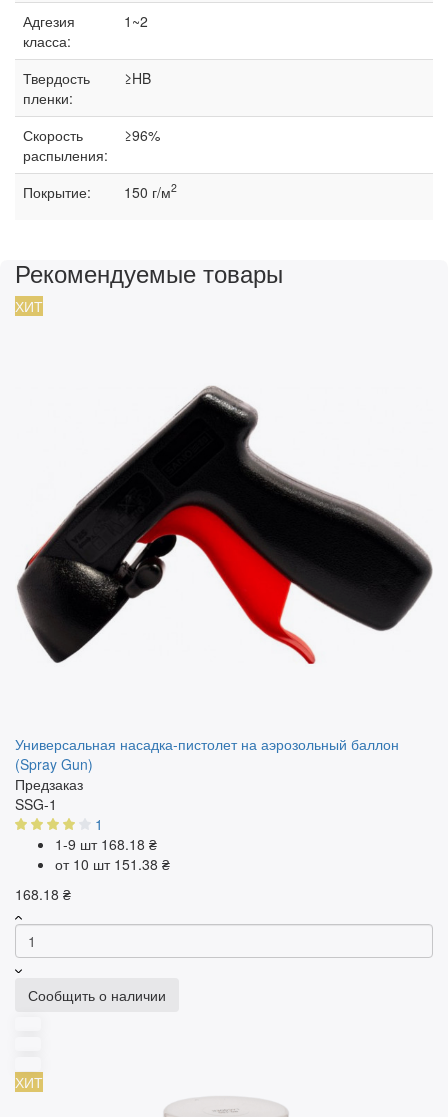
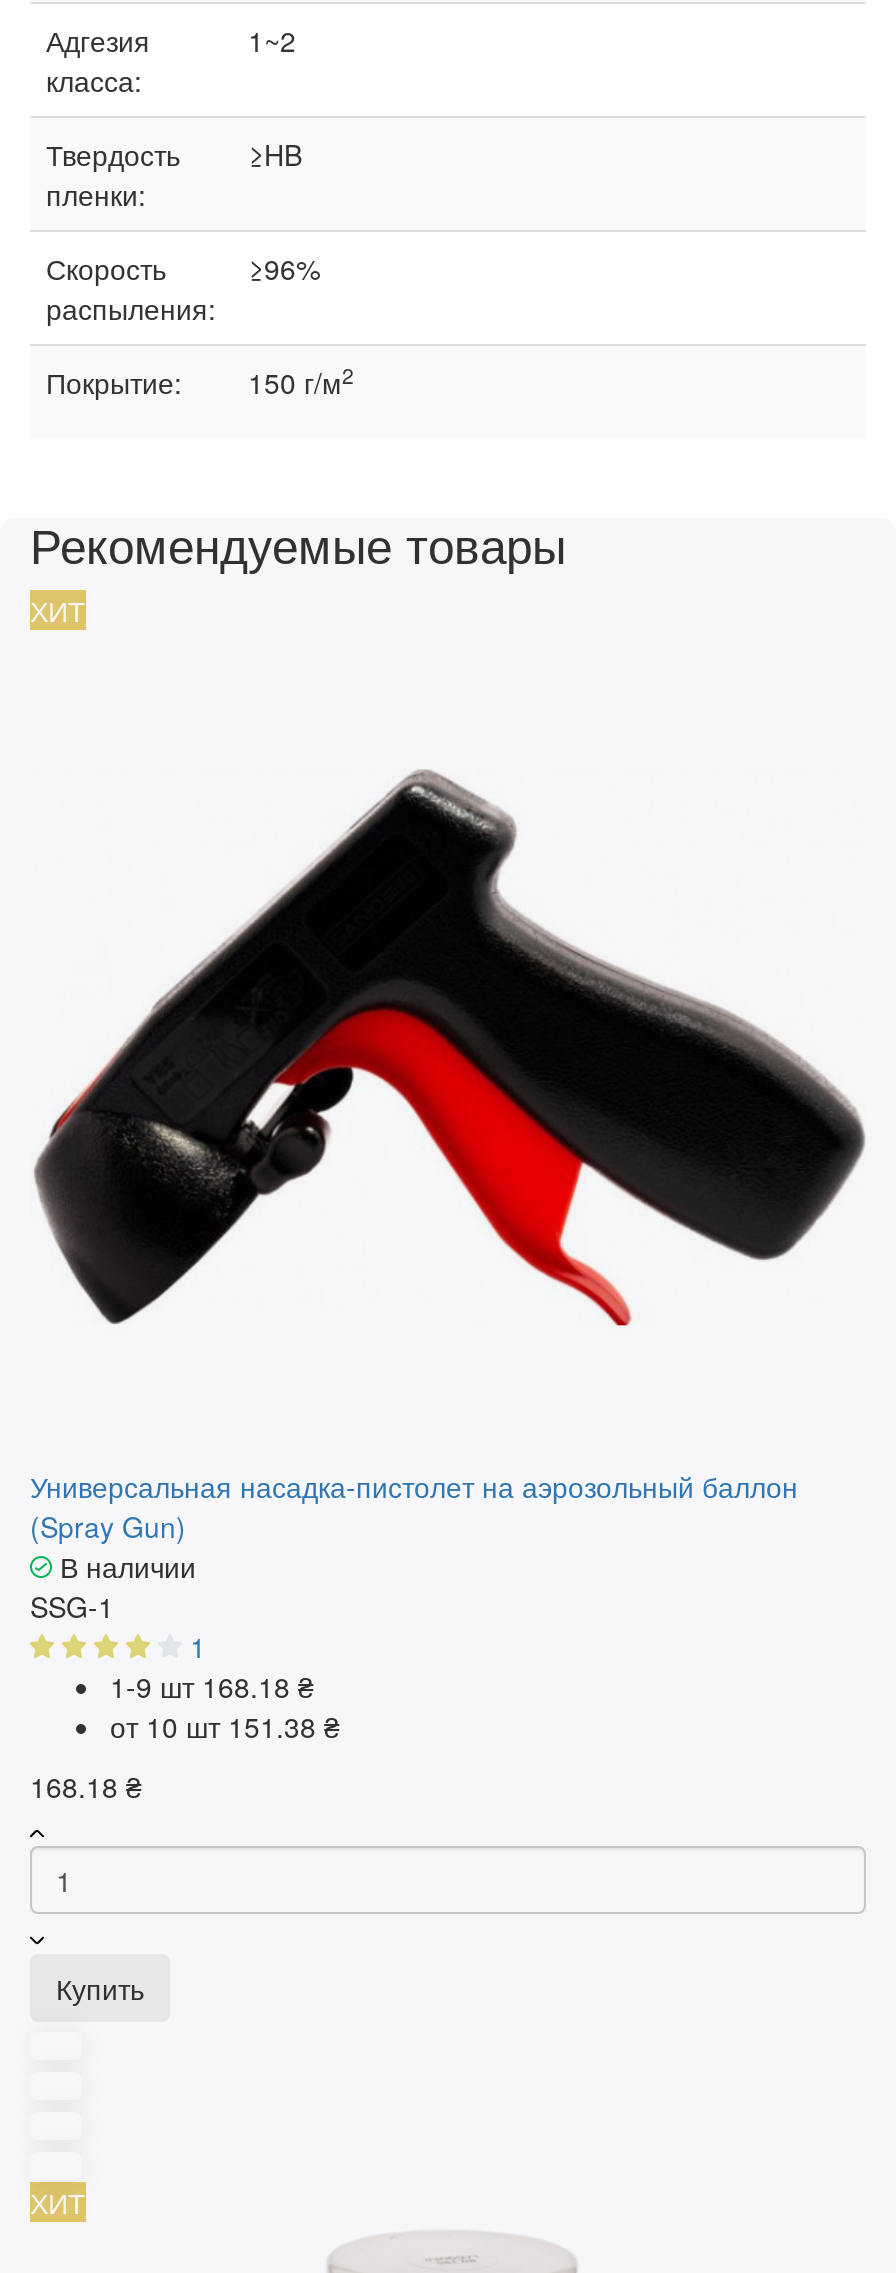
[15,774,83,794] Предзаказ -> [52,1546,196,1586] В наличии
[28,985,166,1005] Сообщить о наличии -> [56,1968,144,2008] Купить

